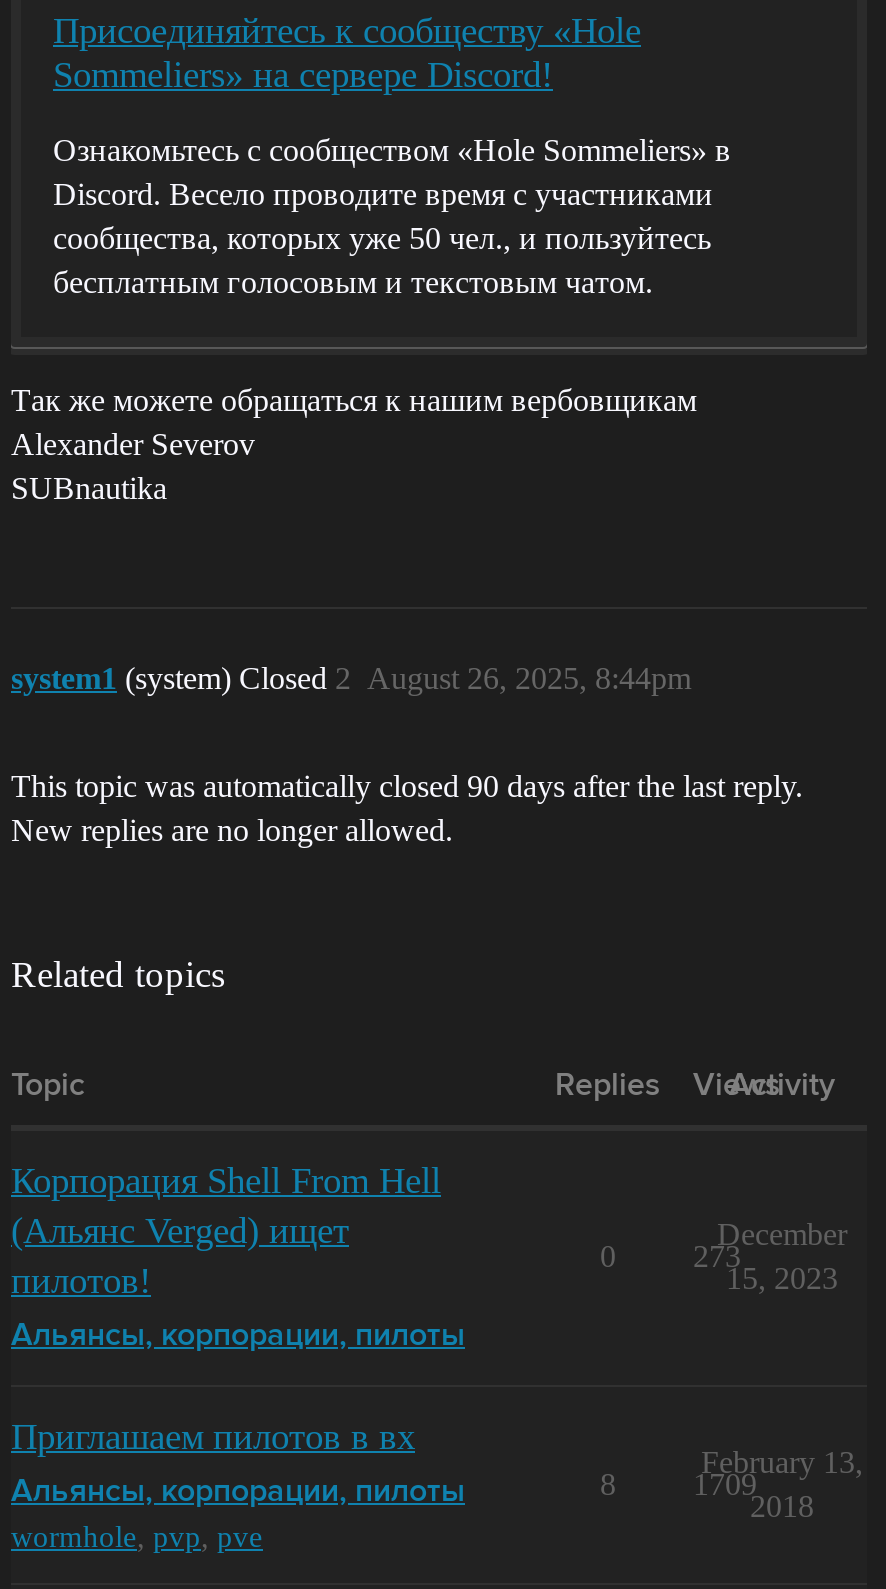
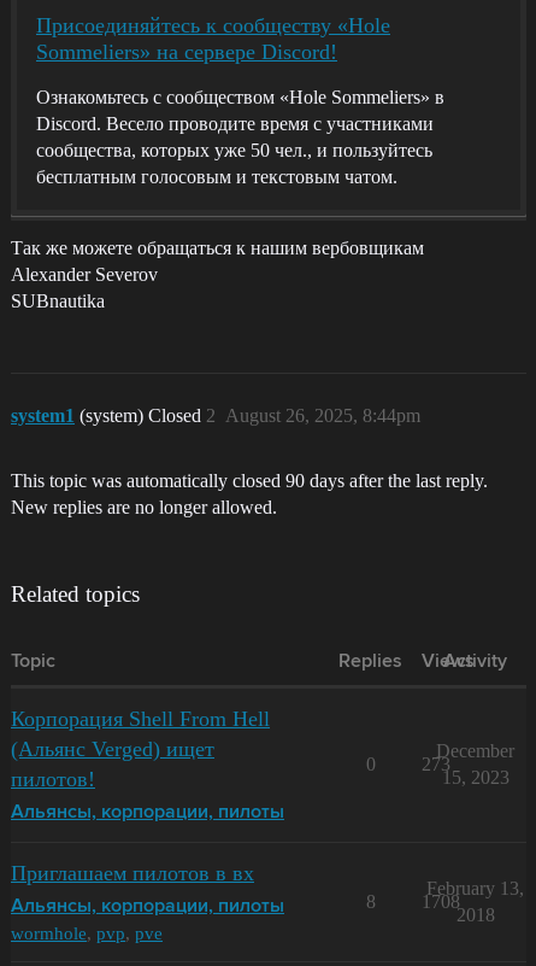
[693,1468,757,1502] 1709 -> [422,892,460,912] 1708

